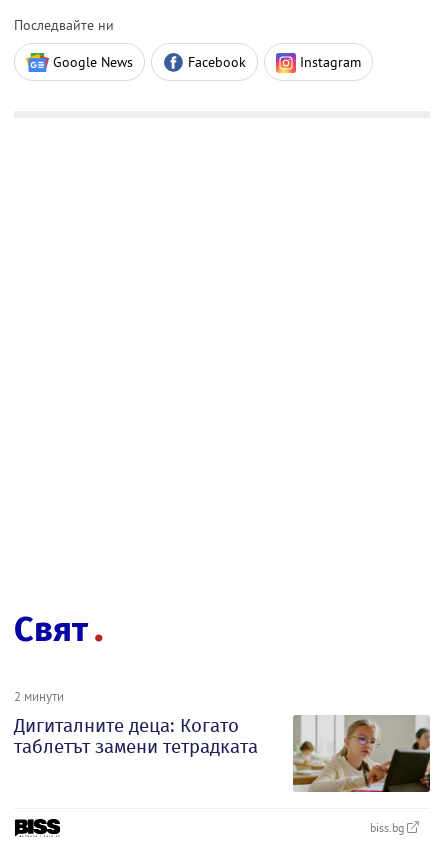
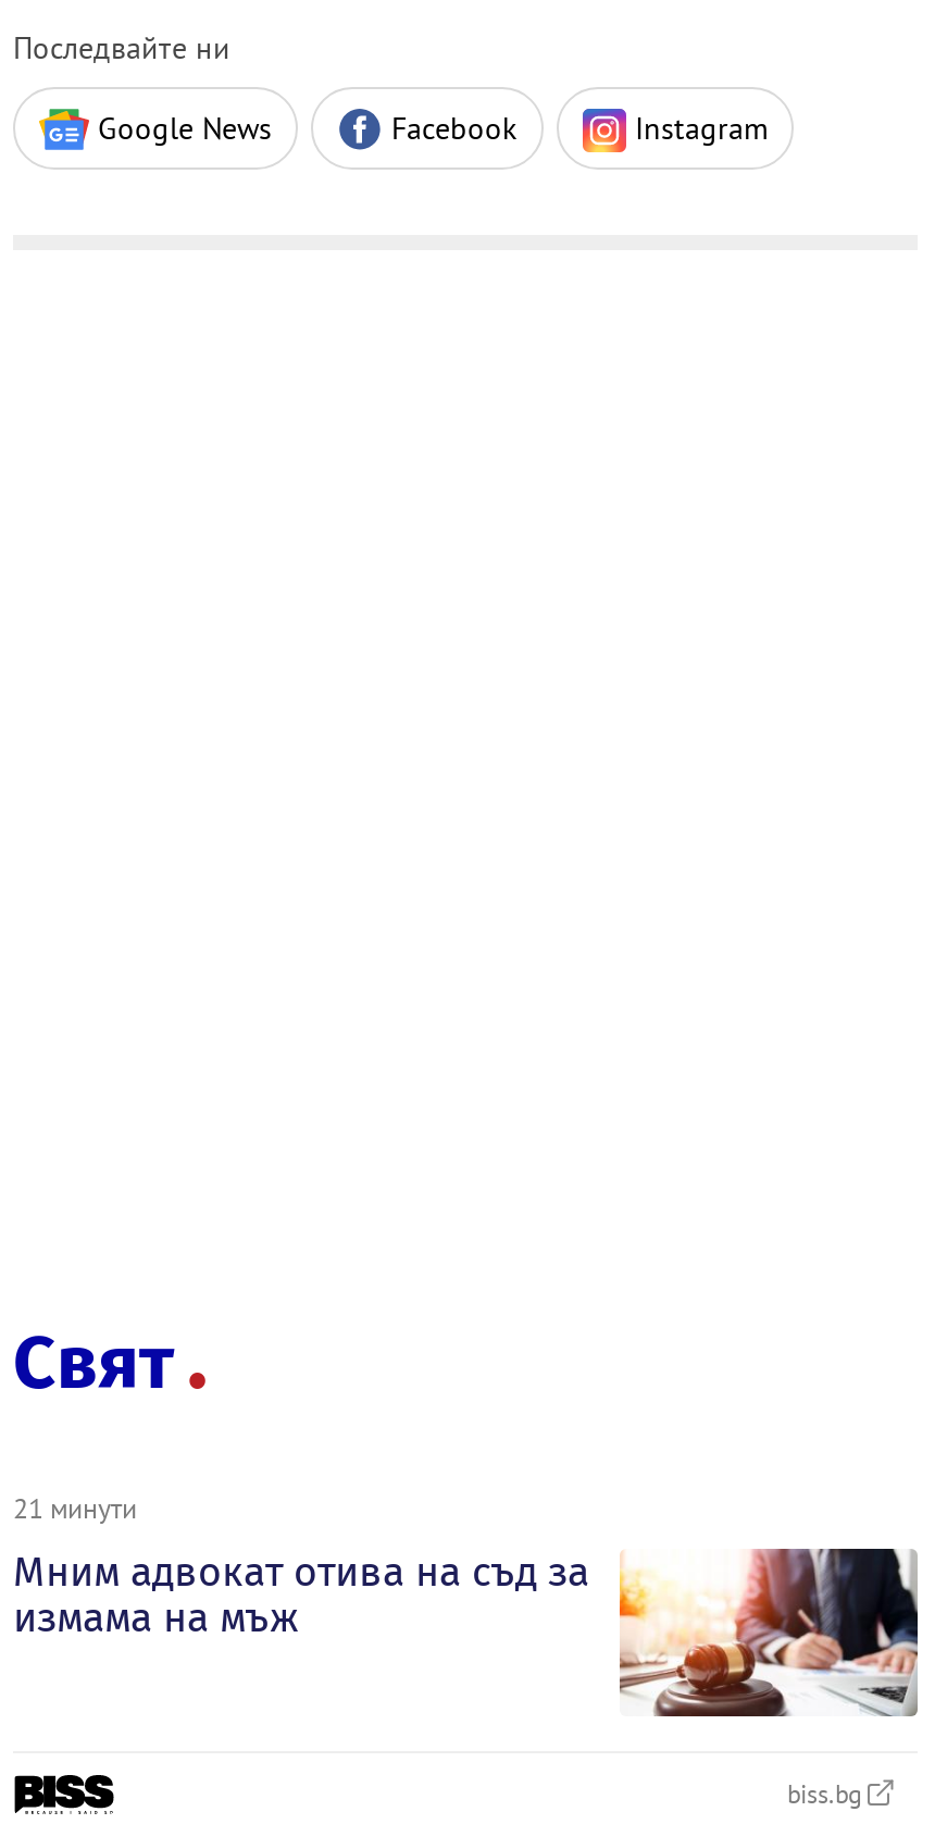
[14,688,431,793] [image] | 2 минути | Дигиталните деца: Когато | таблетът замени тетрадката -> [13,1490,920,1718] [image] | 21 минути | Мним адвокат отива на съд за | измама на мъж

